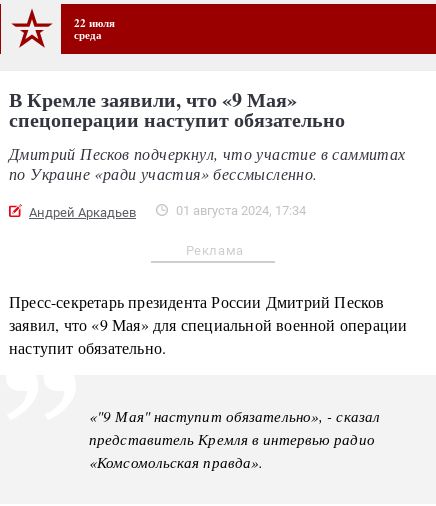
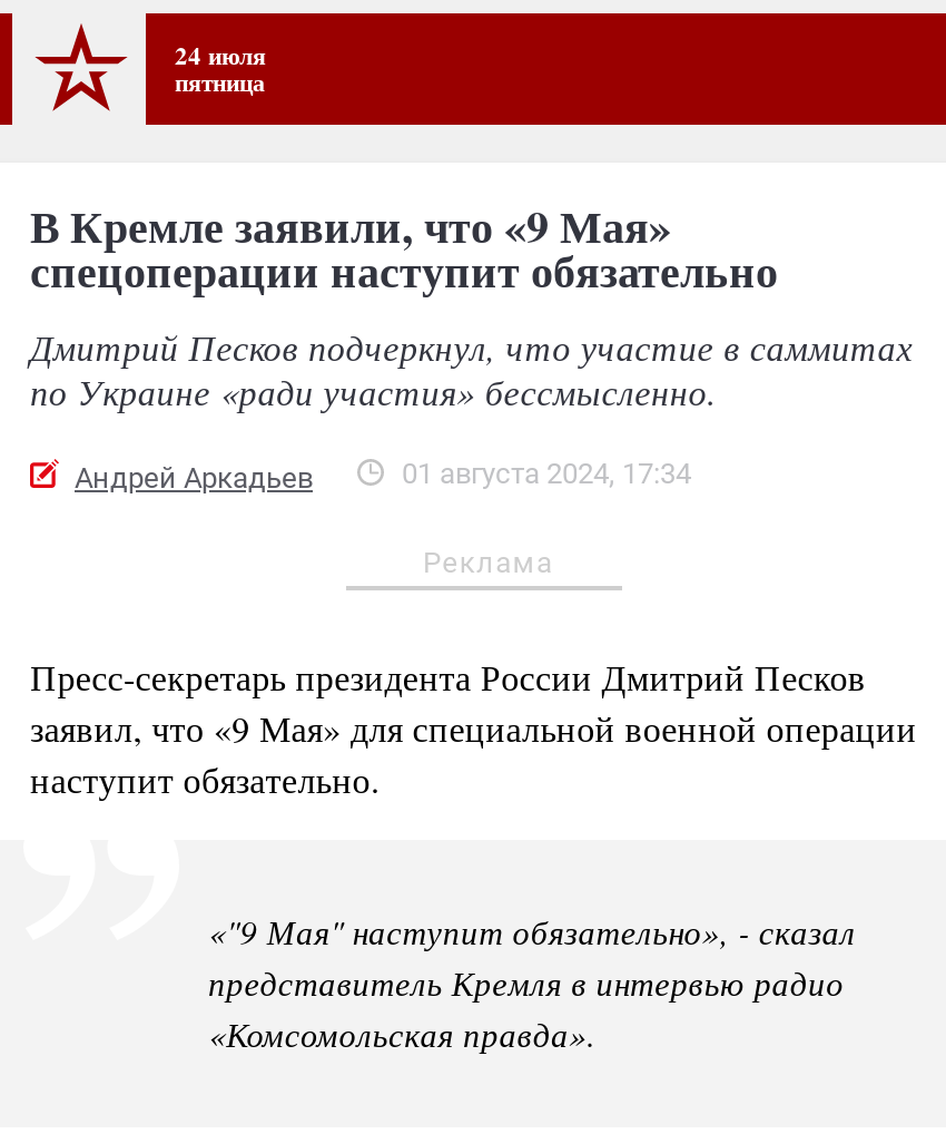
[74,14,115,43] 22 июля | среда -> [175,36,266,100] 24 июля | пятница

